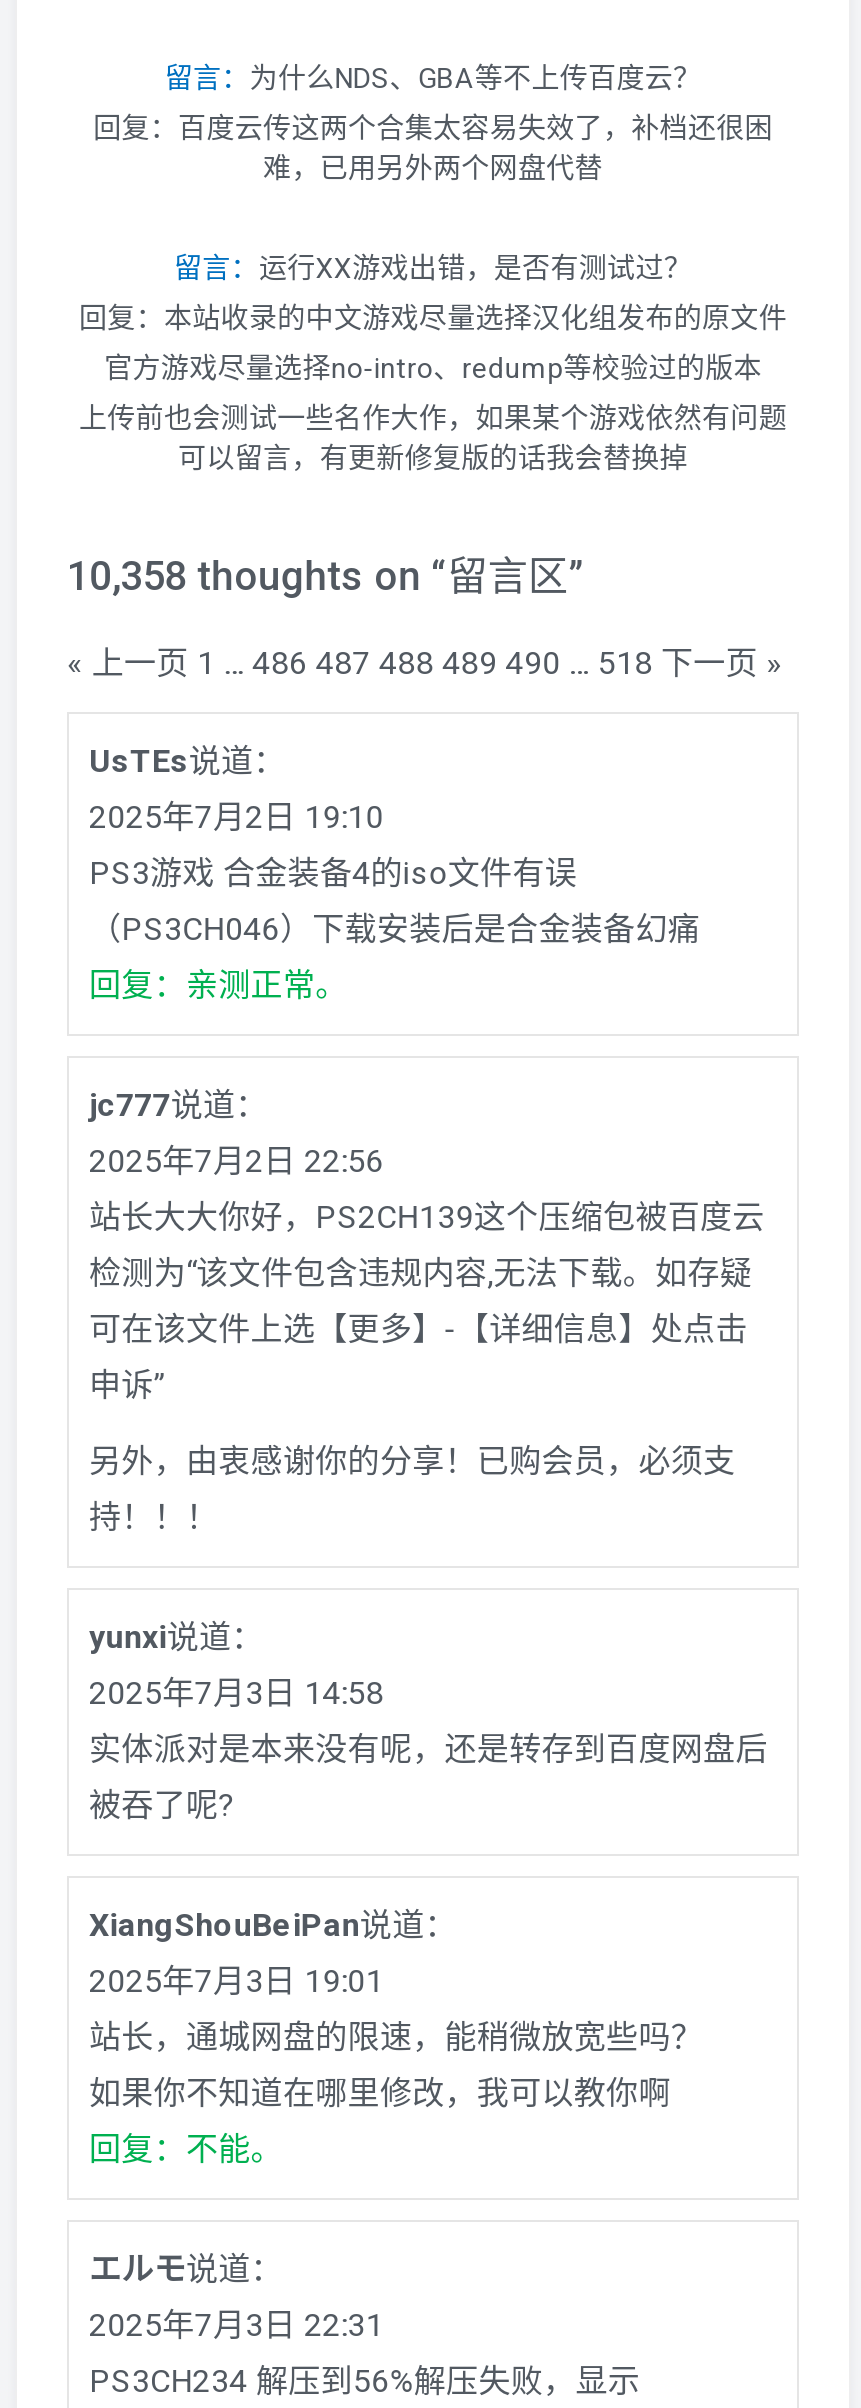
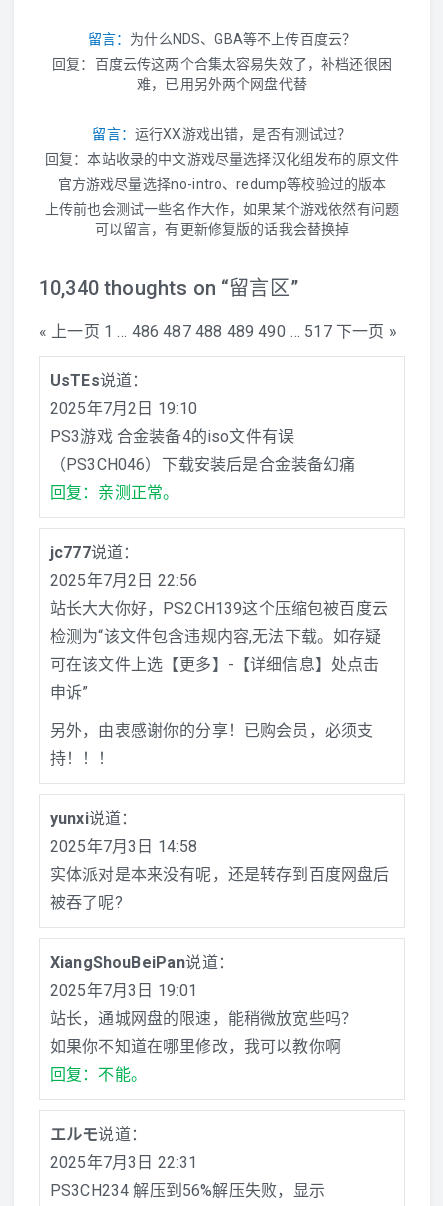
[67,551,585,599] 10,358 thoughts on “留言区” -> [39,275,298,299] 10,340 thoughts on “留言区”
[67,643,783,681] « 上一页 1 … 486 487 488 489 490 … 518 下一页 » -> [39,321,397,340] « 上一页 1 … 486 487 488 489 490 … 517 下一页 »

